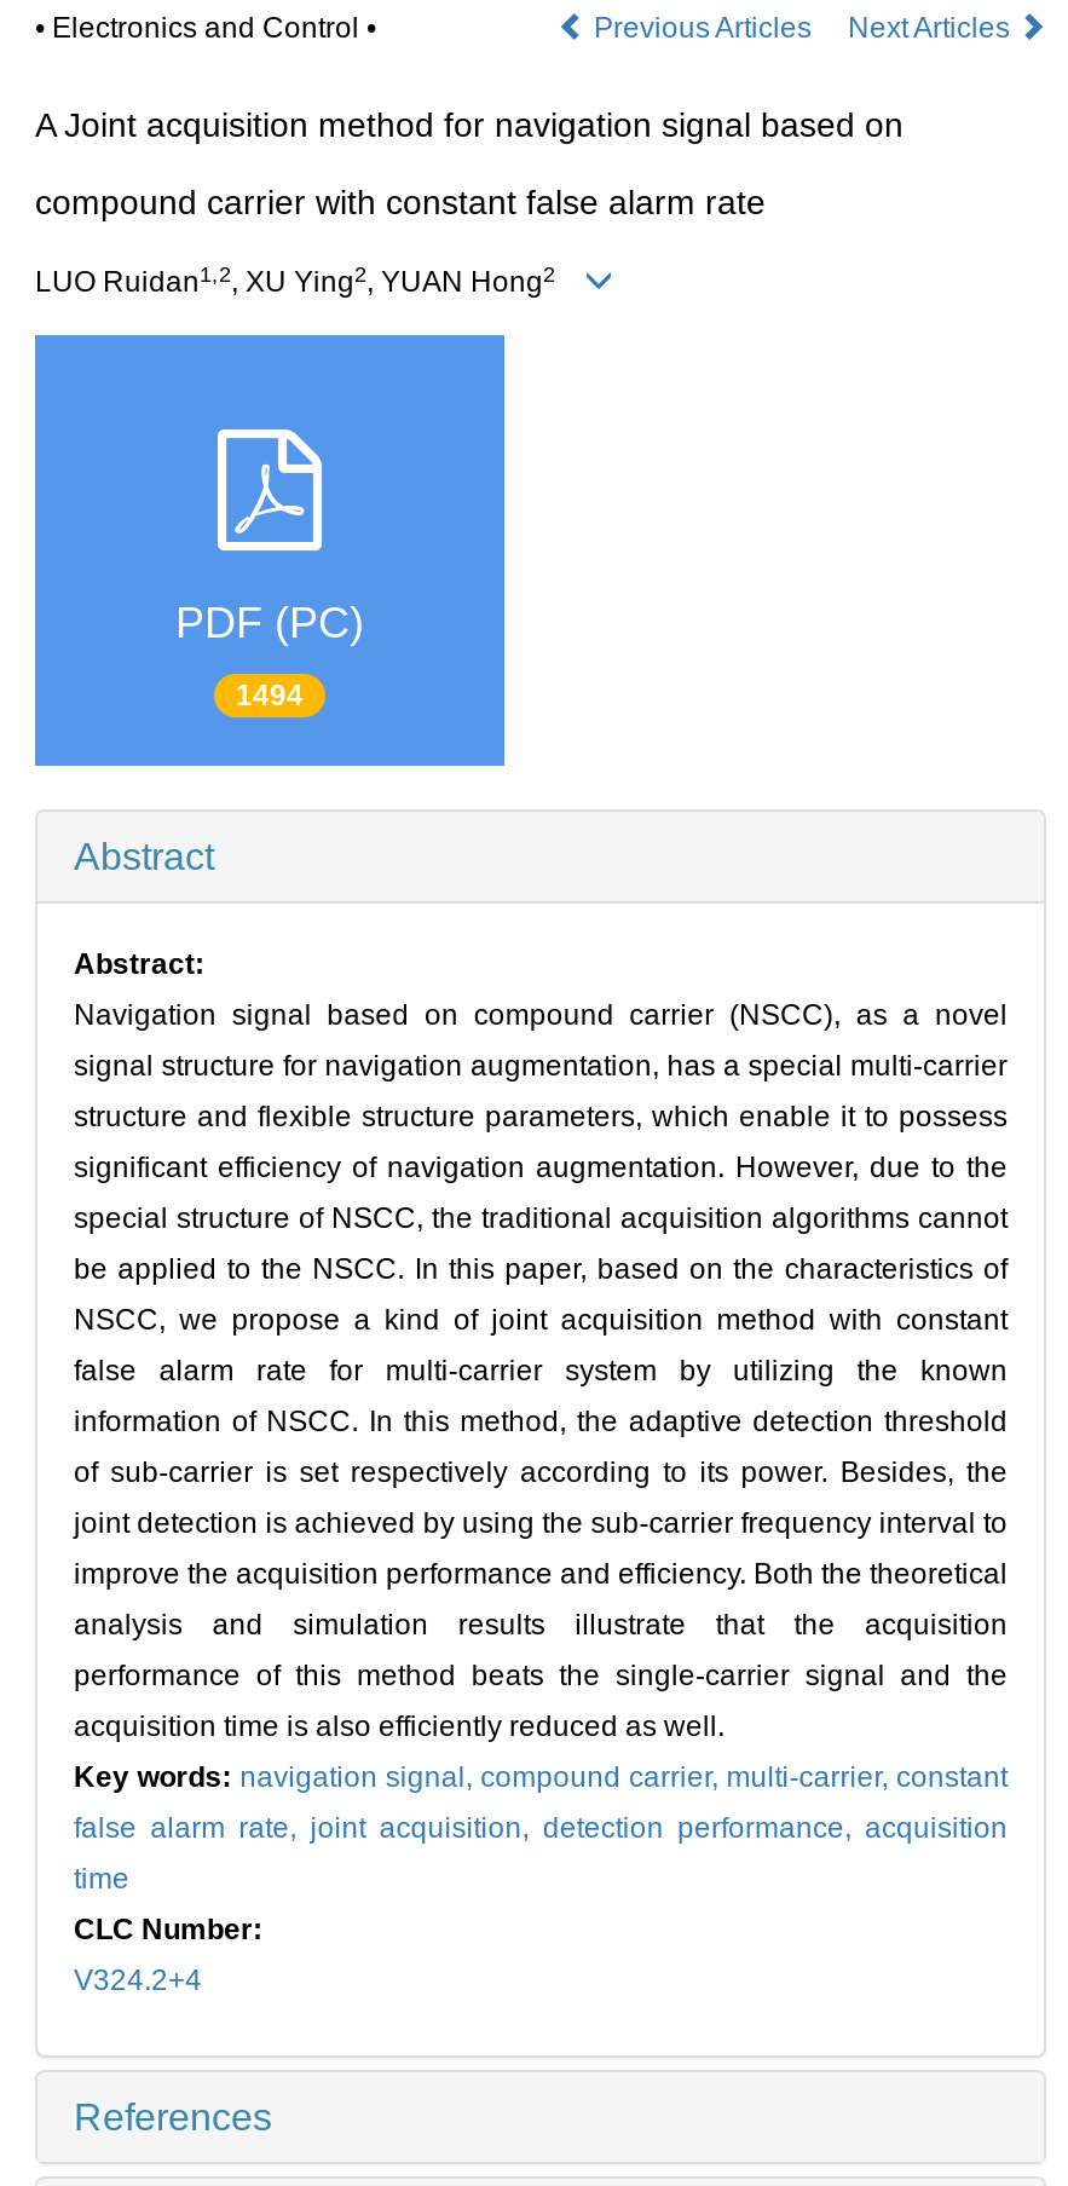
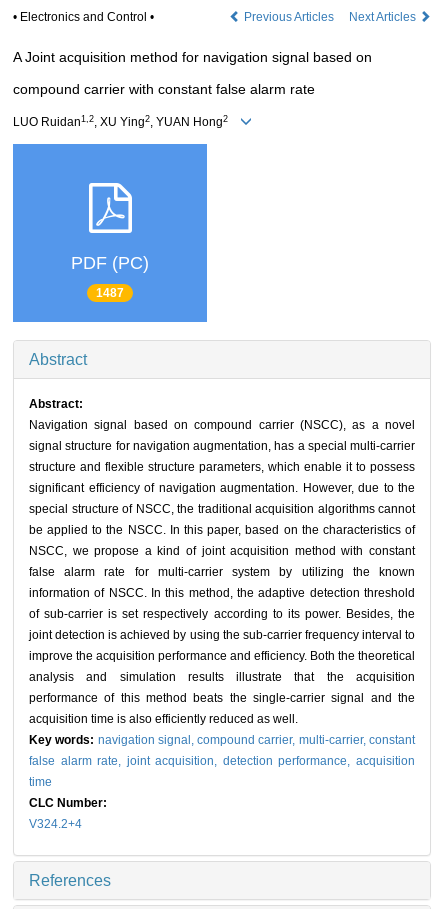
[236,678,304,712] 1494 -> [96,286,124,300] 1487

